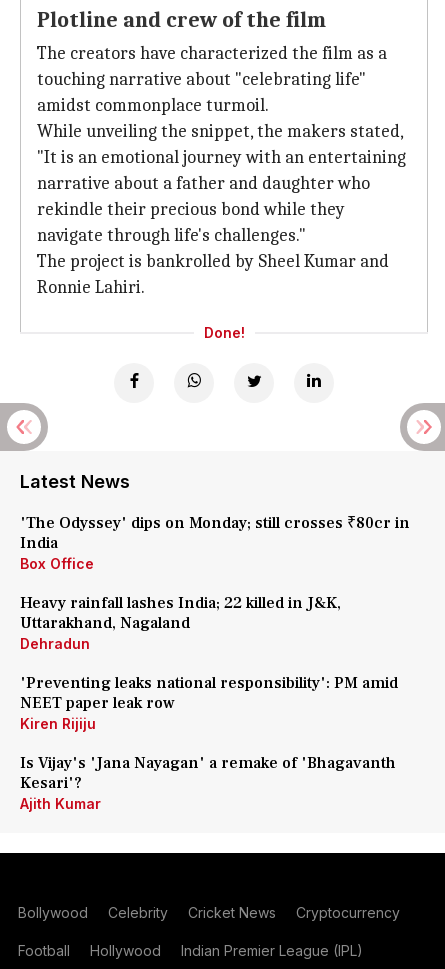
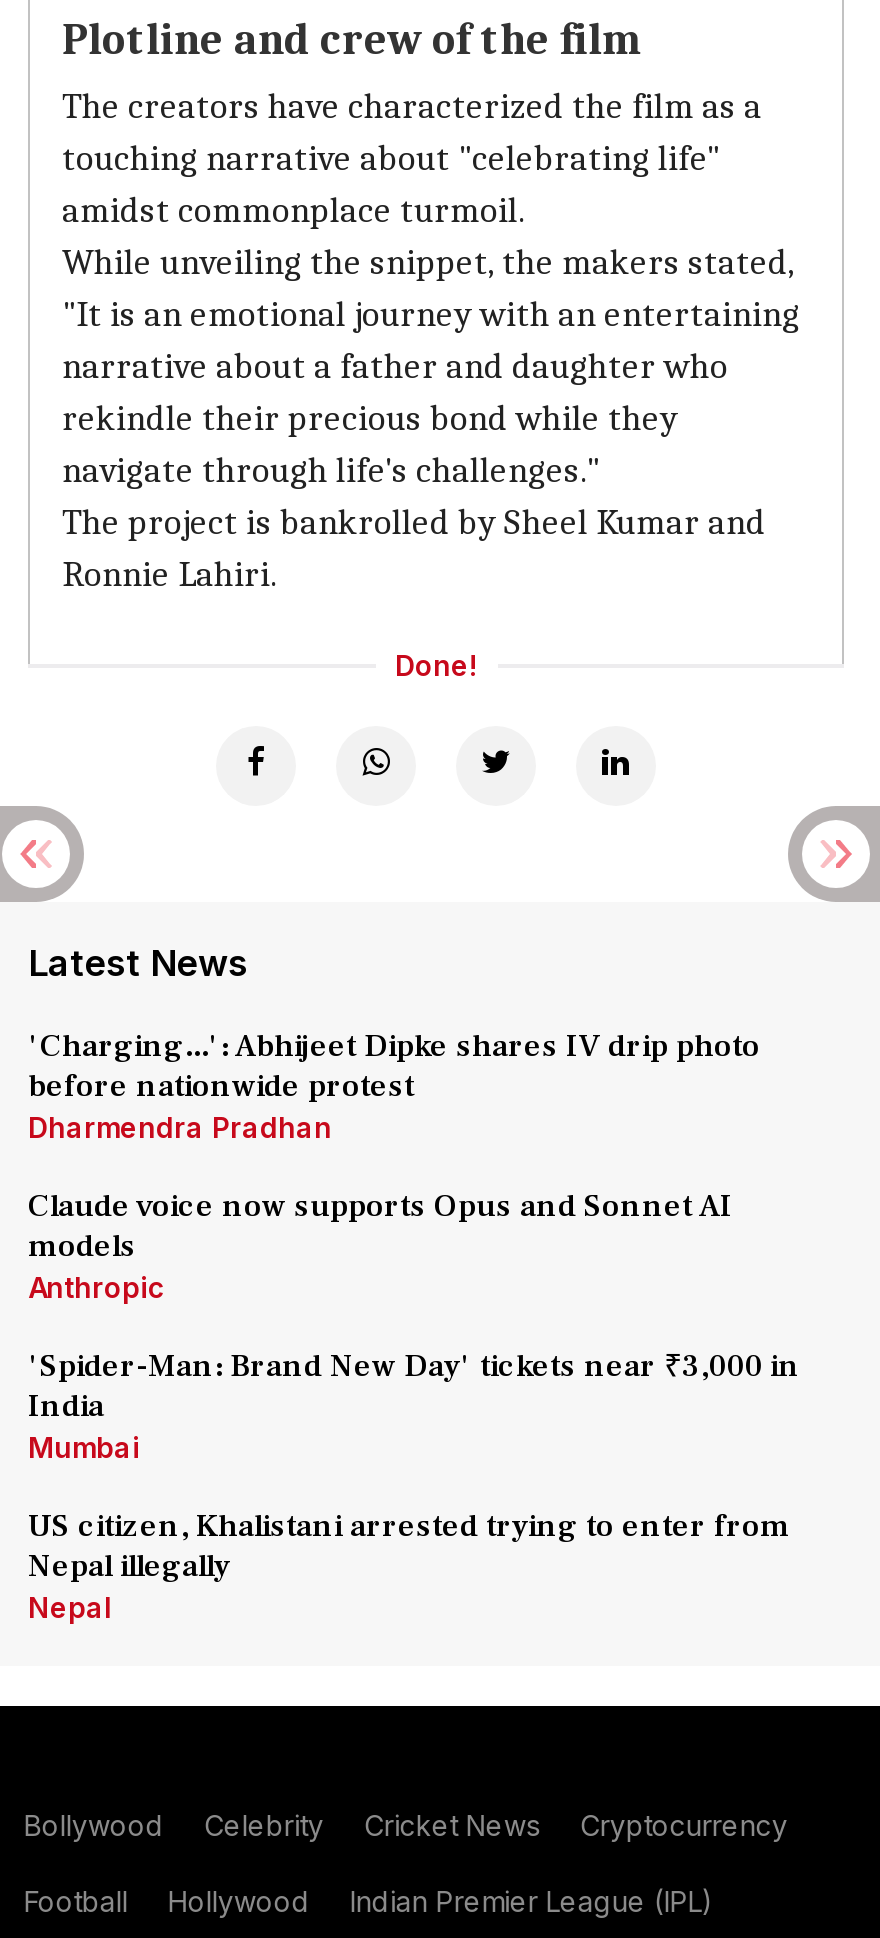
[20,513,410,533] 'The Odyssey' dips on Monday; still crosses ₹80cr in -> [28,1026,800,1386] 'Charging...': Abhijeet Dipke shares IV drip photo | before nationwide protest | Dharmendra Pradhan | Claude voice now supports Opus and Sonnet AI | models | Anthropic | 'Spider-Man: Brand New Day' tickets near ₹3,000 in
moved [20,533,58,553] -> [28,1386,104,1426]: India
[20,555,398,812] Box Office | Heavy rainfall lashes India; 22 killed in J&K, | Uttarakhand, Nagaland | Dehradun | 'Preventing leaks national responsibility': PM amid | NEET paper leak row | Kiren Rijiju | Is Vijay's 'Jana Nayagan' a remake of 'Bhagavanth | Kesari'? | Ajith Kumar -> [28,1430,790,1624] Mumbai | US citizen, Khalistani arrested trying to enter from | Nepal illegally | Nepal

